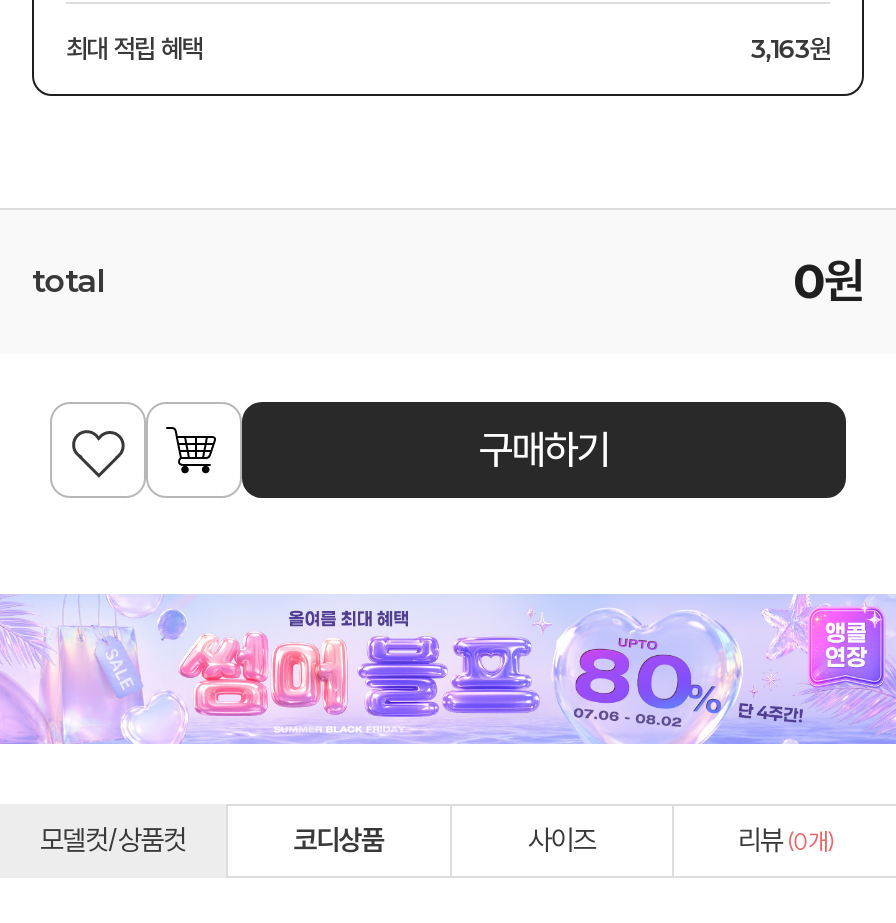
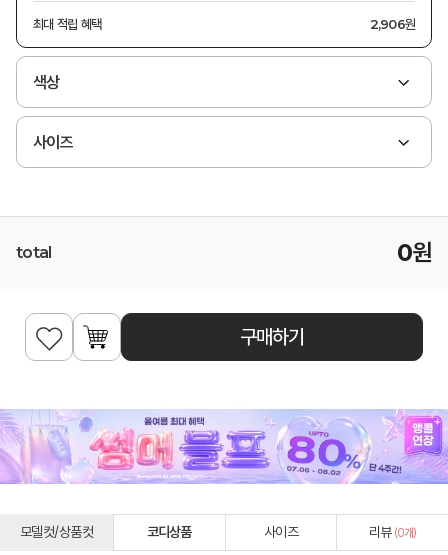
[751,33,830,65] 3,163원 -> [33,16,415,152] 2,906원 | 색상 | 사이즈

